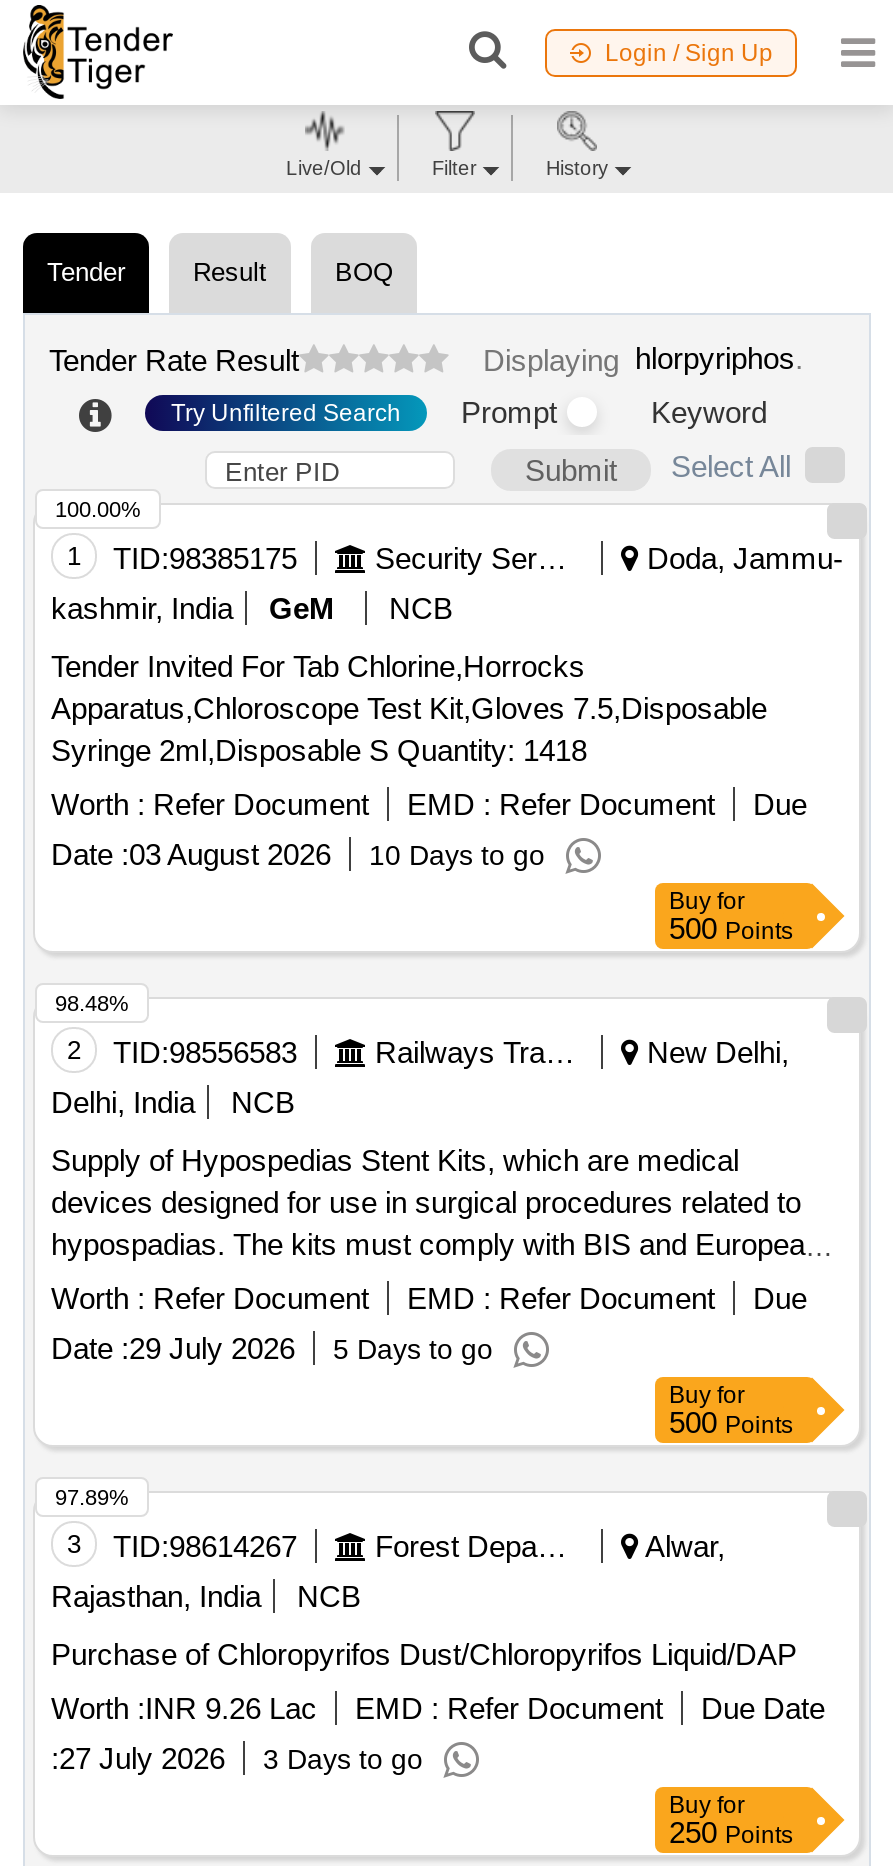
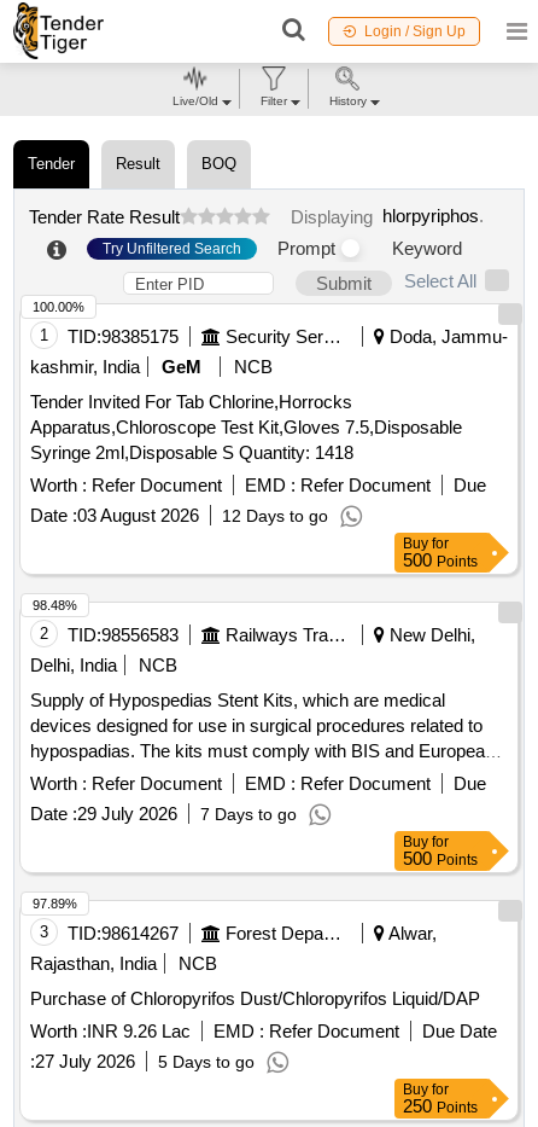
[51,837,545,871] Date : 03 August 2026 10 Days to go -> [30,505,328,526] Date : 03 August 2026 12 Days to go
[51,1331,493,1365] Date : 29 July 2026 5 Days to go -> [30,804,297,824] Date : 29 July 2026 7 Days to go
[51,1741,423,1775] :27 July 2026 3 Days to go -> [30,1051,255,1072] :27 July 2026 5 Days to go

